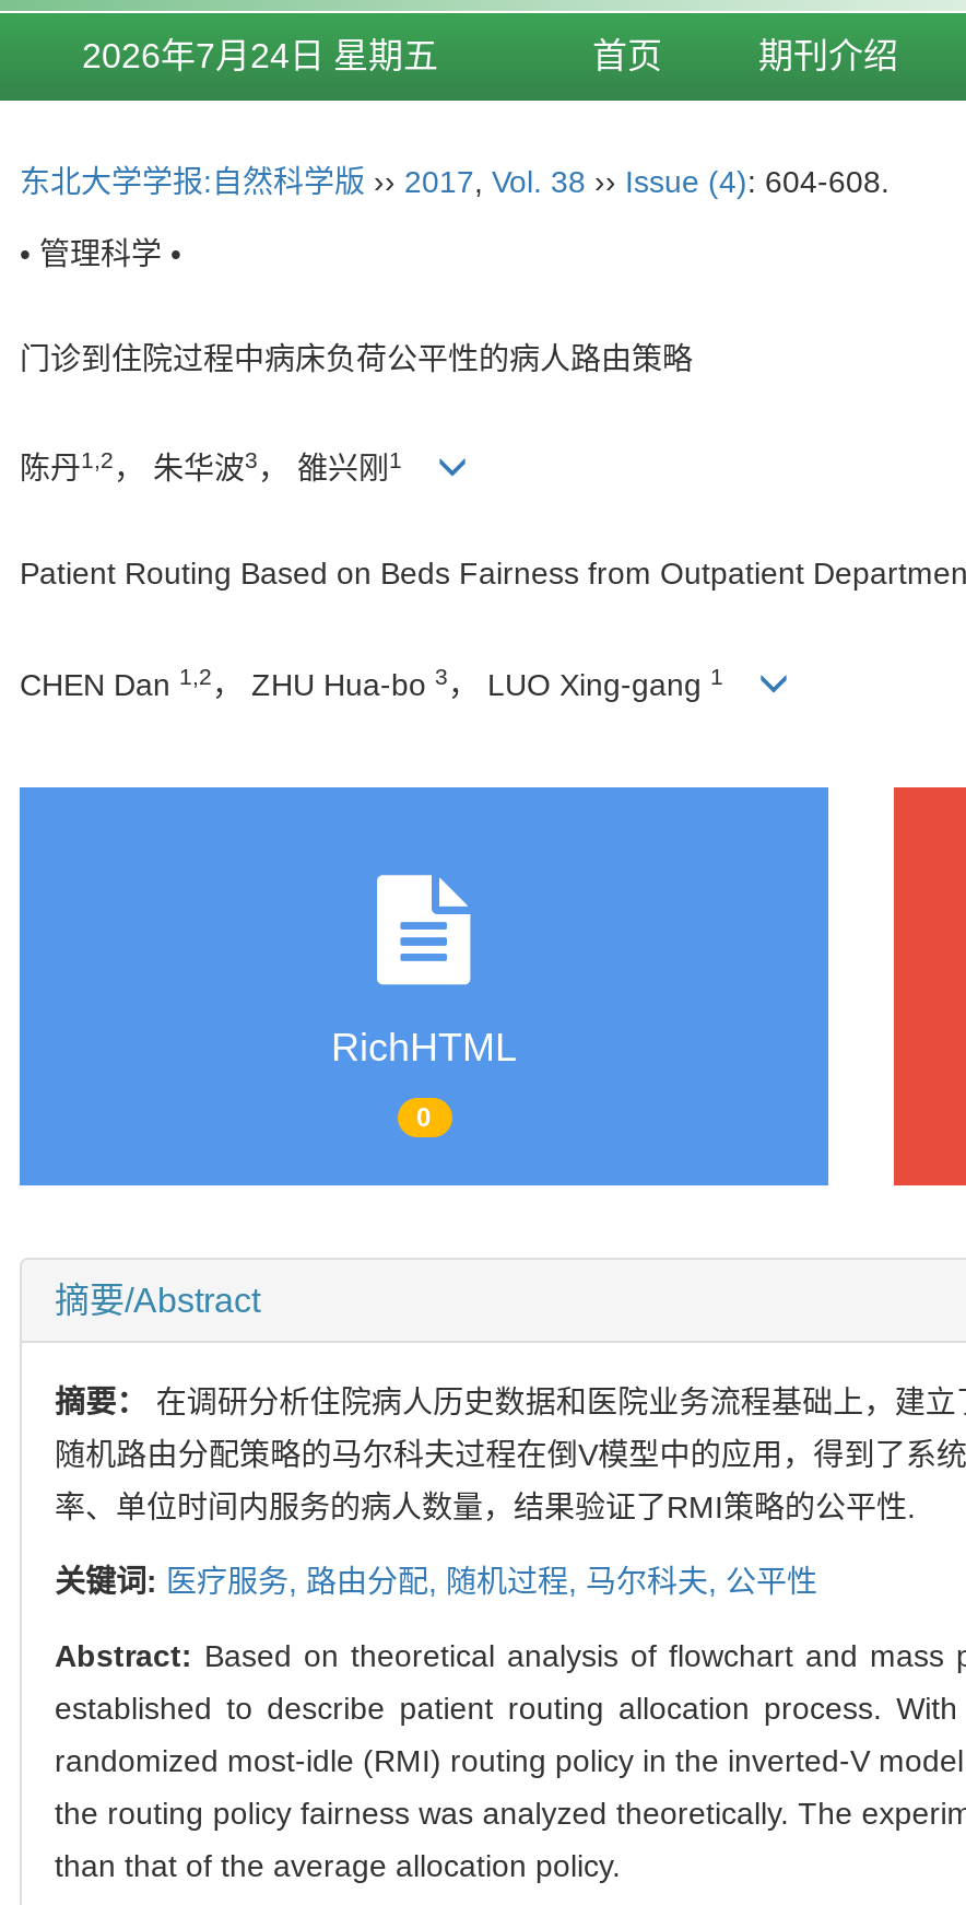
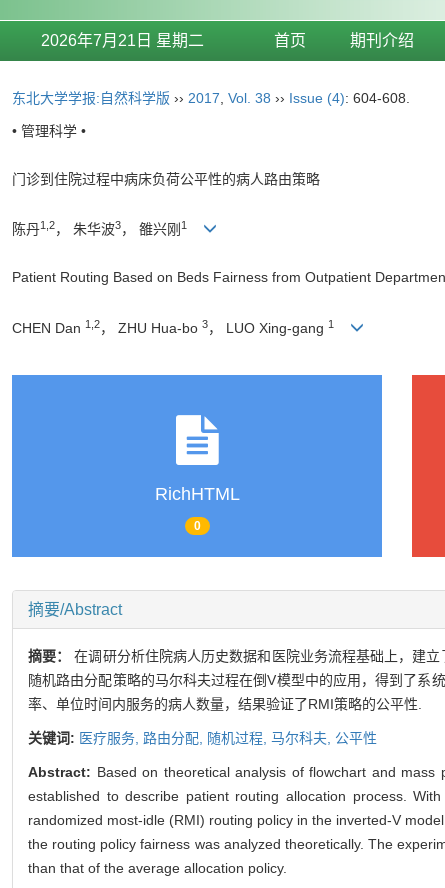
[82,37,438,74] 2026年7月24日 星期五 -> [40,32,203,49] 2026年7月21日 星期二

